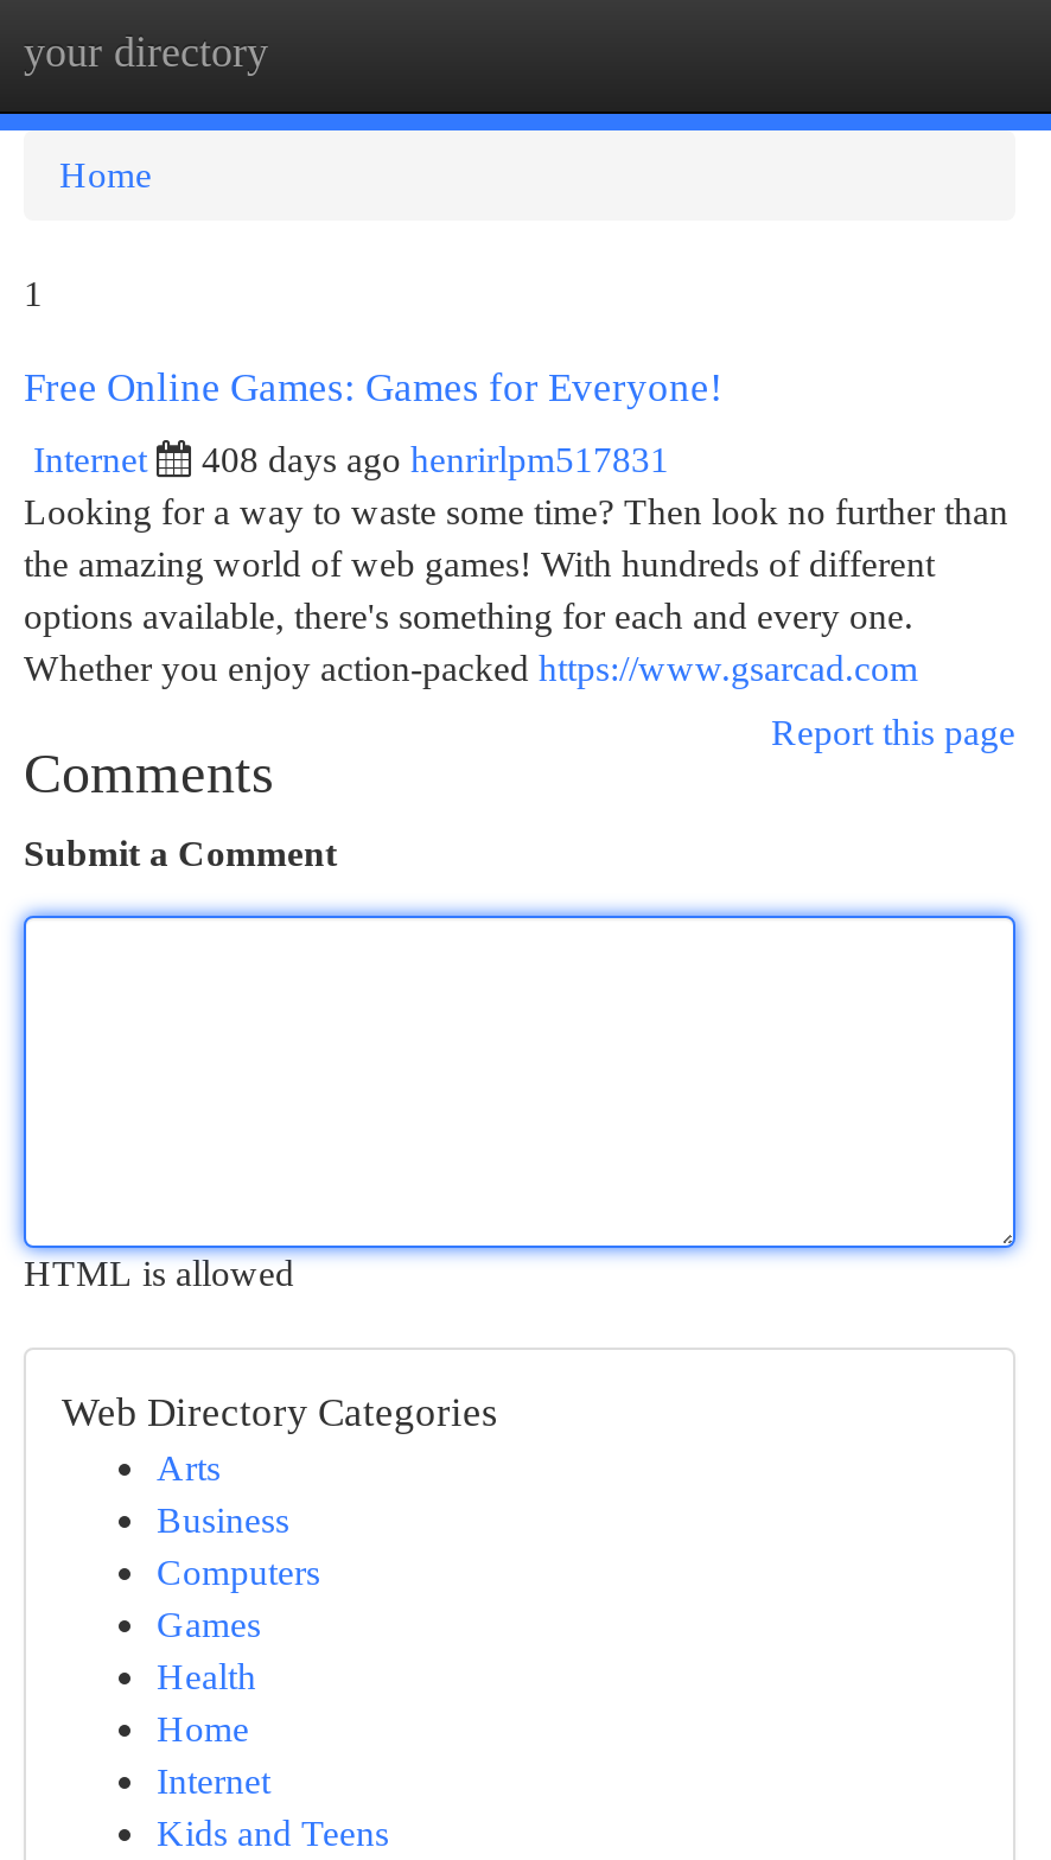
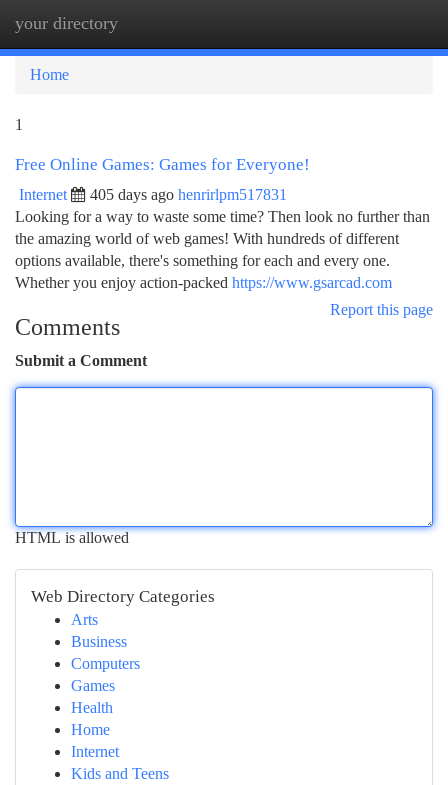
[202,439,669,479] 408 days ago henrirlpm517831 -> [90,186,287,203] 405 days ago henrirlpm517831

